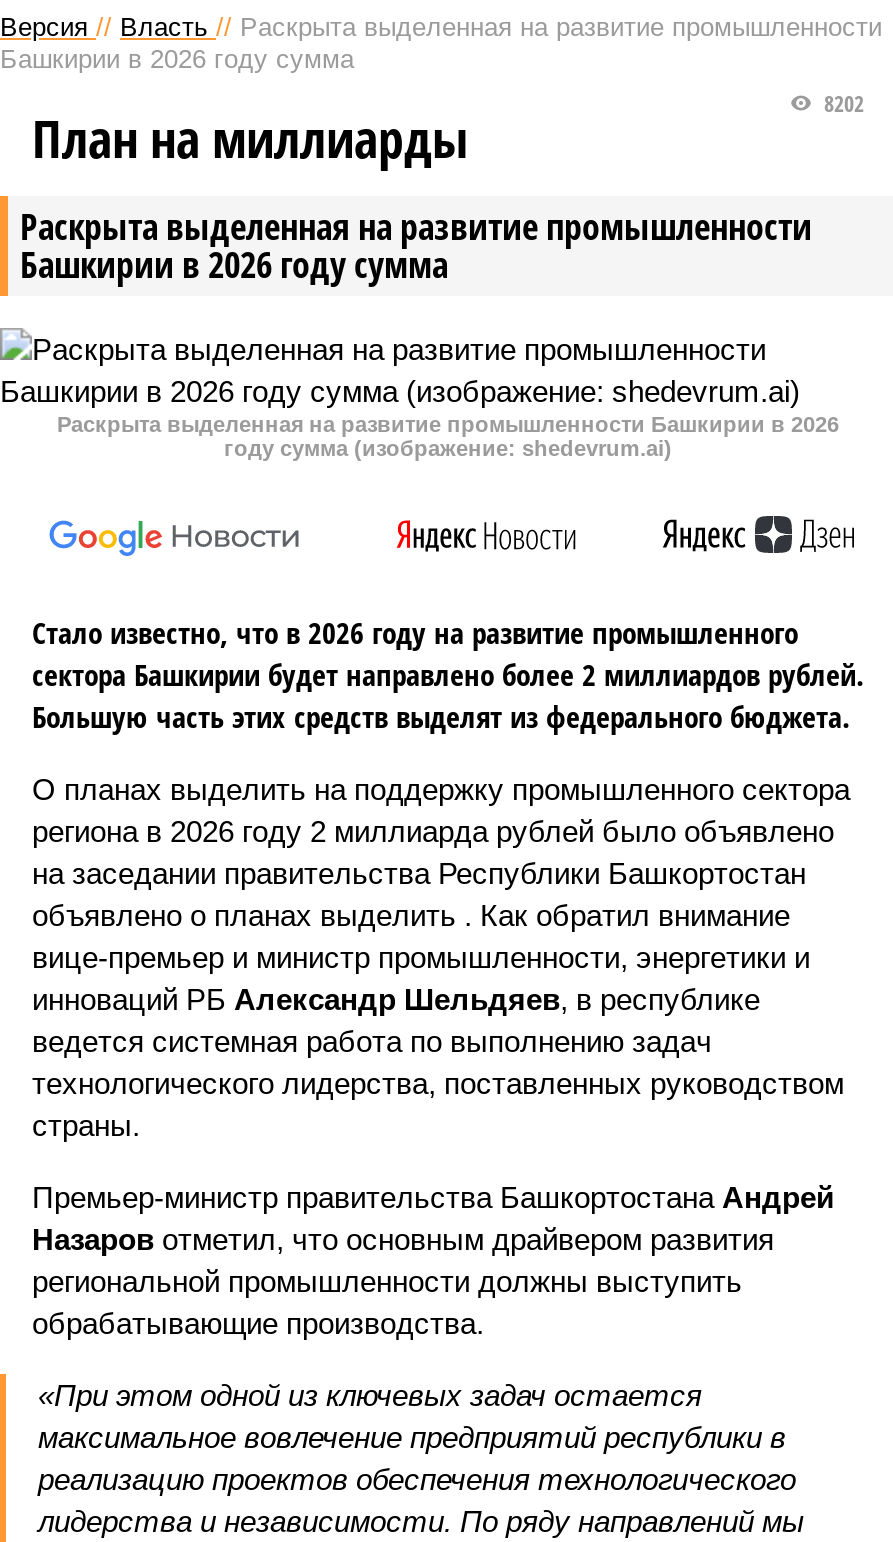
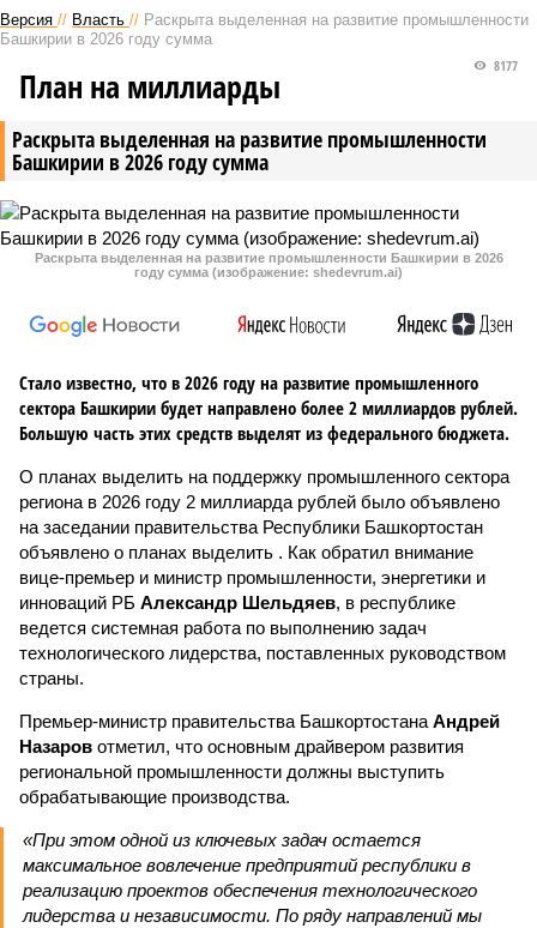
[818,88,864,118] 8202 -> [490,56,518,74] 8177

